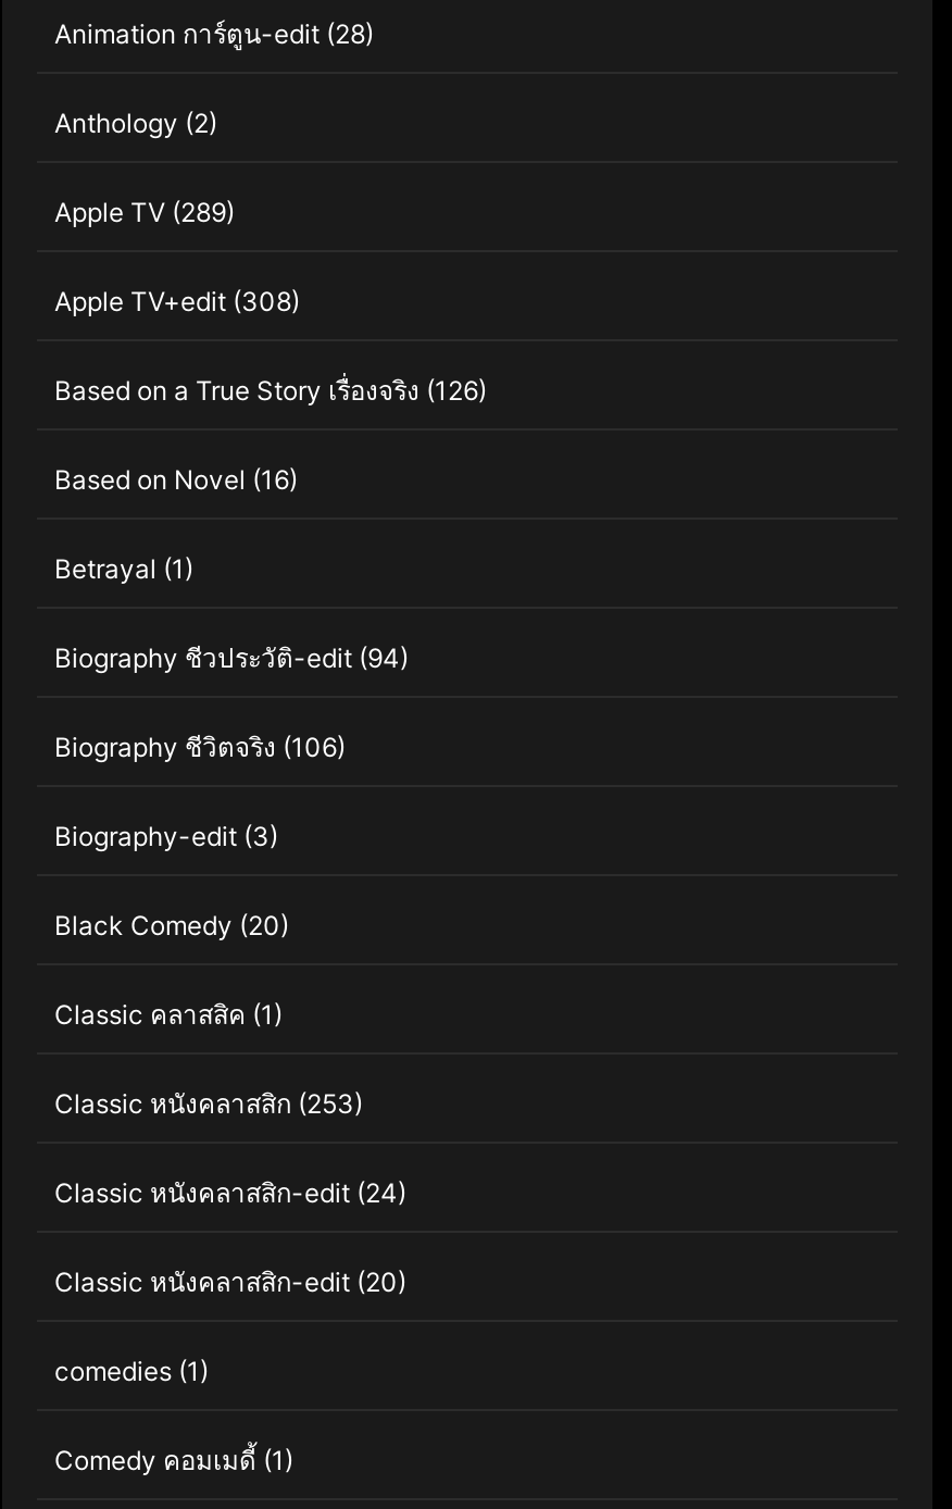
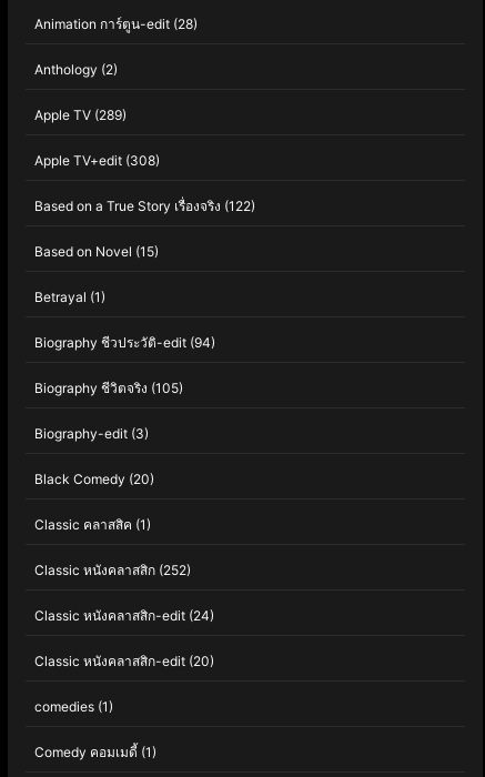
[54,374,487,407] Based on a True Story เรื่องจริง(126) -> [34,198,255,214] Based on a True Story เรื่องจริง(122)
[54,463,298,496] Based on Novel (16) -> [34,243,159,260] Based on Novel (15)
[54,731,346,763] Biography ชีวิตจริง(106) -> [34,380,183,396] Biography ชีวิตจริง(105)
[54,1087,363,1120] Classic หนังคลาสสิก(253) -> [34,562,191,578] Classic หนังคลาสสิก(252)

